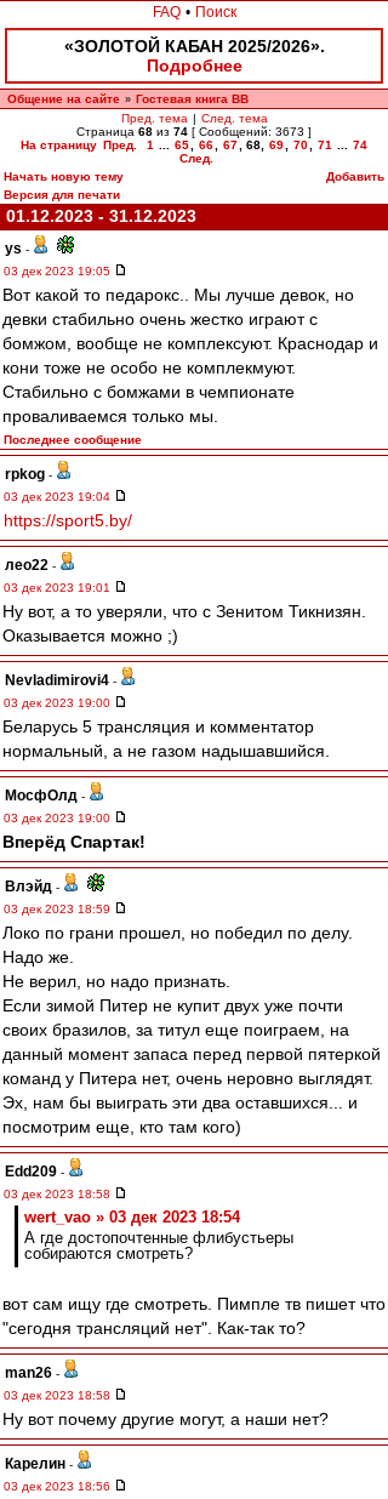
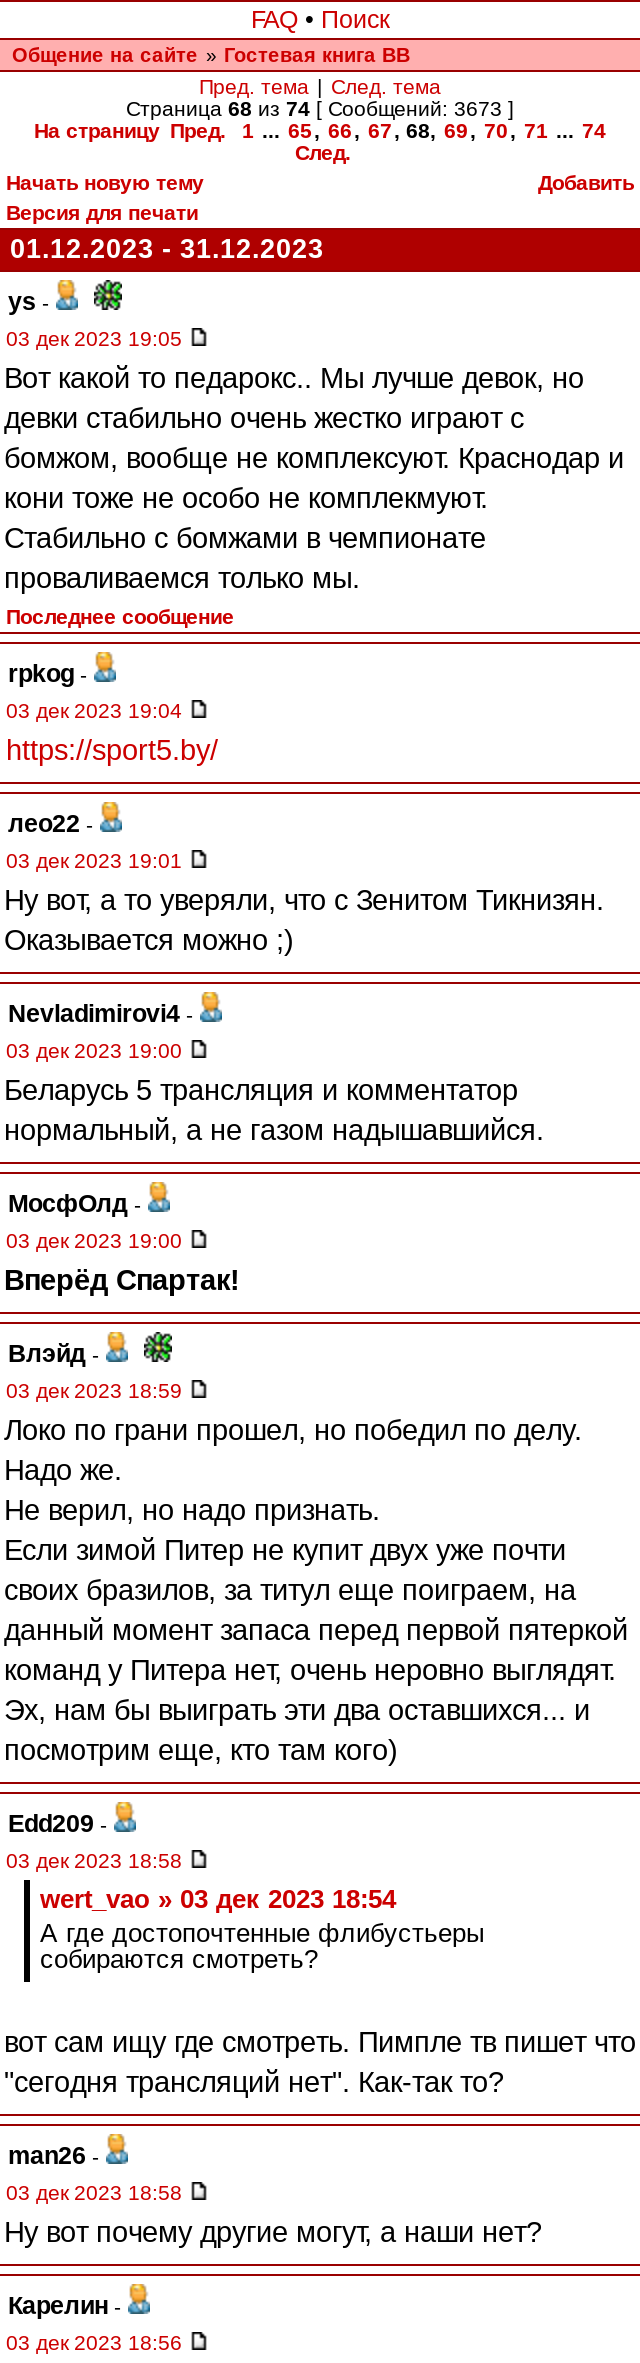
[64,36,324,75] «ЗОЛОТОЙ КАБАН 2025/2026». | Подробнее -> none

